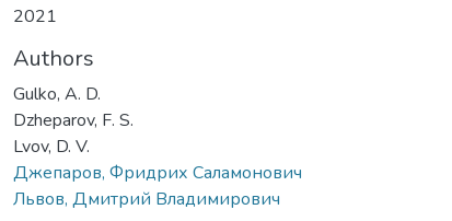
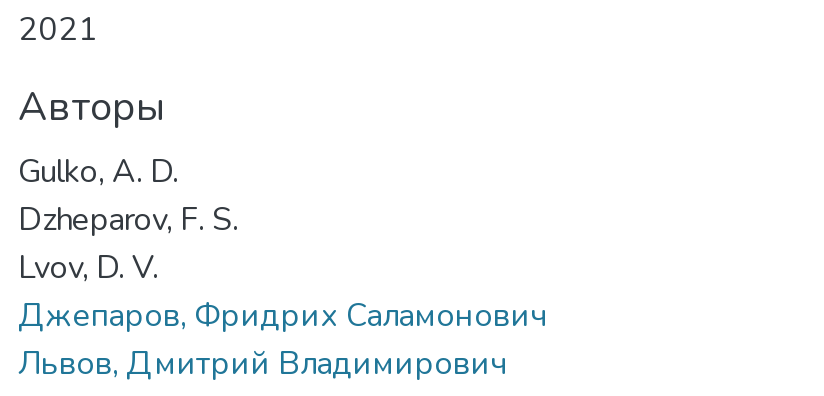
[13,44,94,73] Authors -> [18,80,166,134] Авторы

